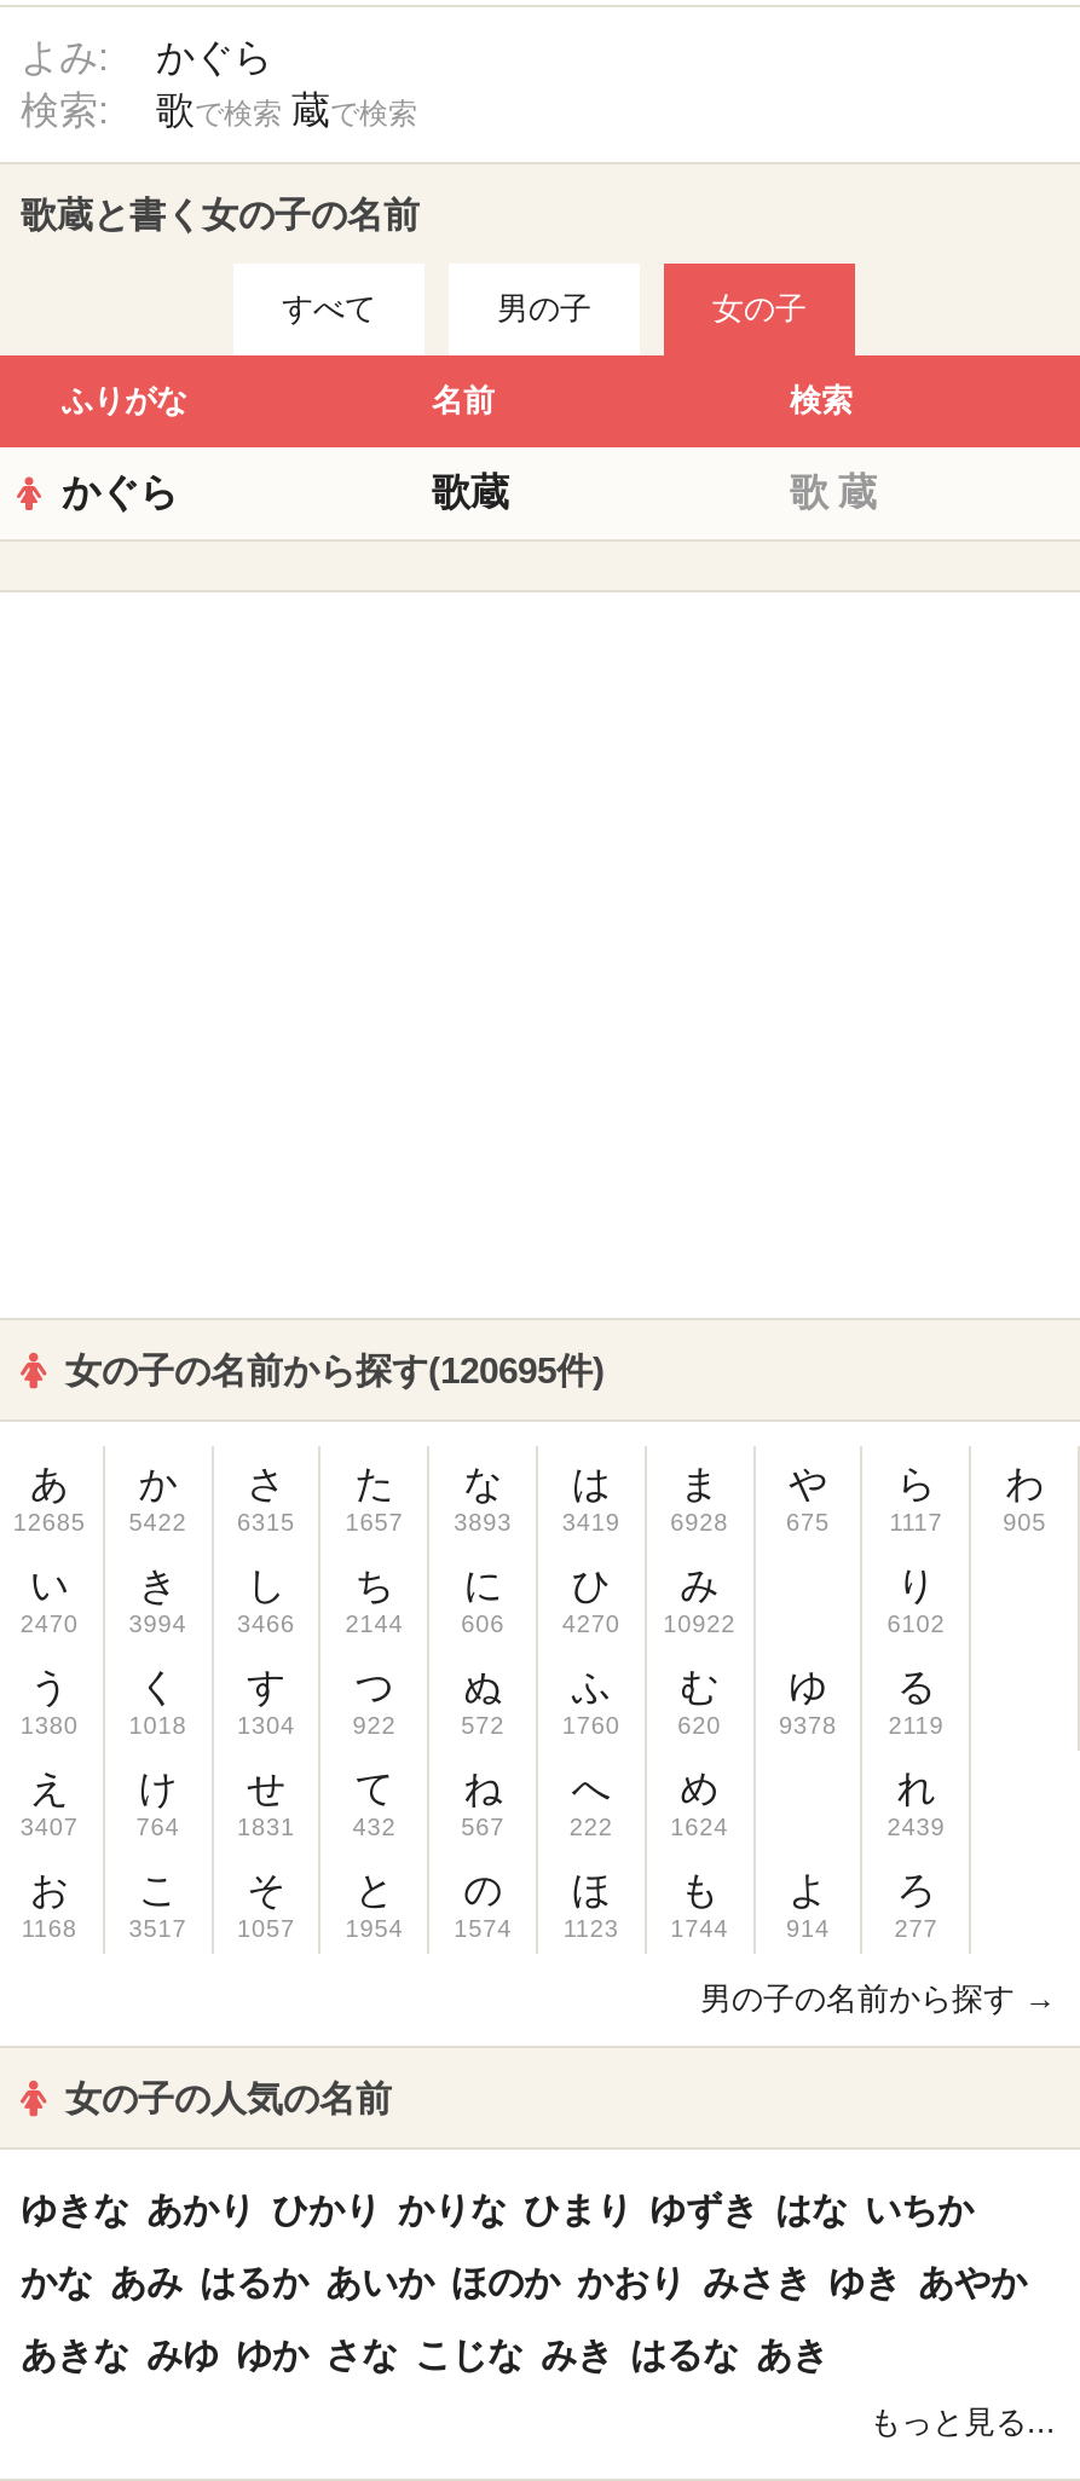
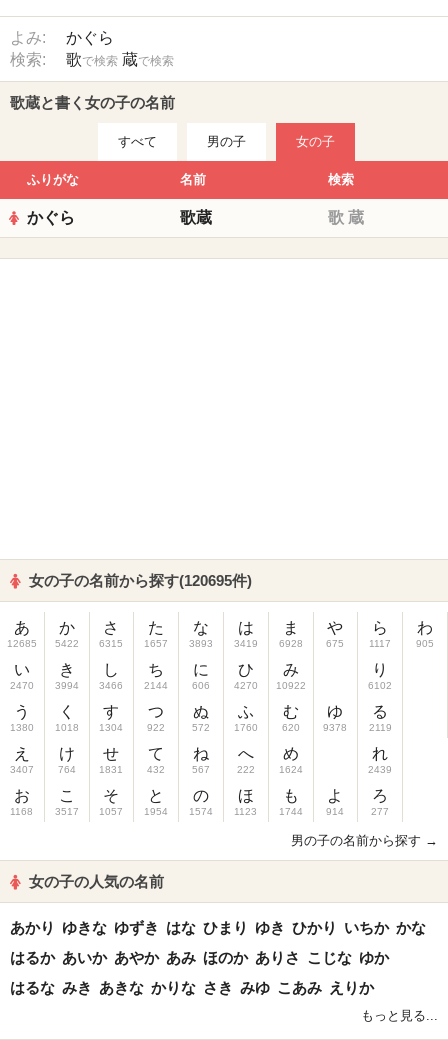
[21,2188,974,2230] ゆきな あかり ひかり かりな ひまり ゆずき はな いちか -> [10,919,426,936] あかり ゆきな ゆずき はな ひまり ゆき ひかり いちか かな
[21,2261,1027,2302] かな あみ はるか あいか ほのか かおり みさき ゆき あやか -> [10,949,389,966] はるか あいか あやか あみ ほのか ありさ こじな ゆか
[21,2333,828,2375] あきな みゆ ゆか さな こじな みき はるな あき -> [10,979,374,996] はるな みき あきな かりな さき みゆ こあみ えりか

